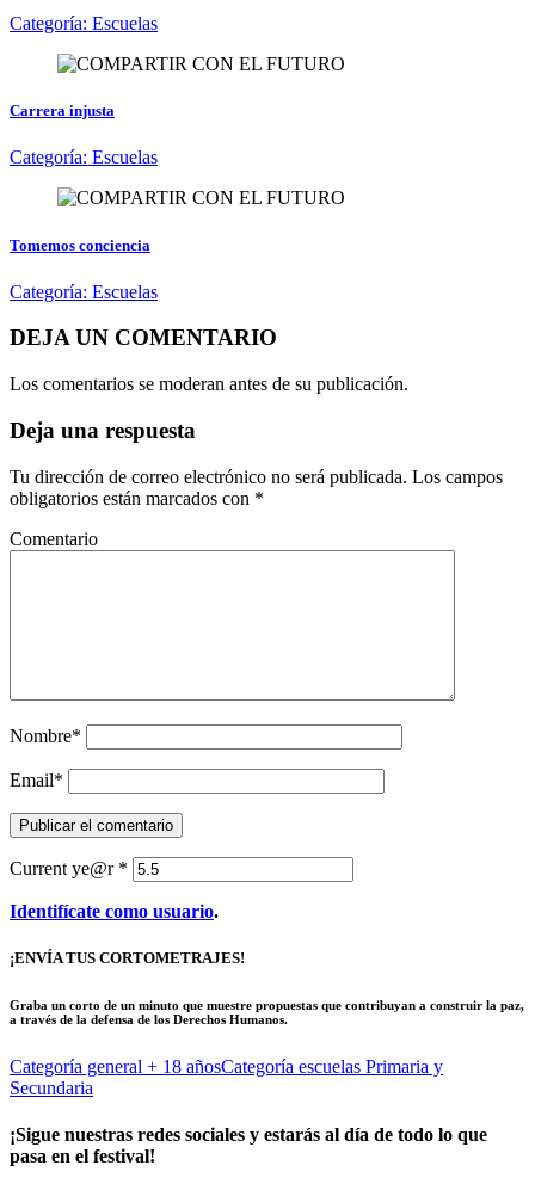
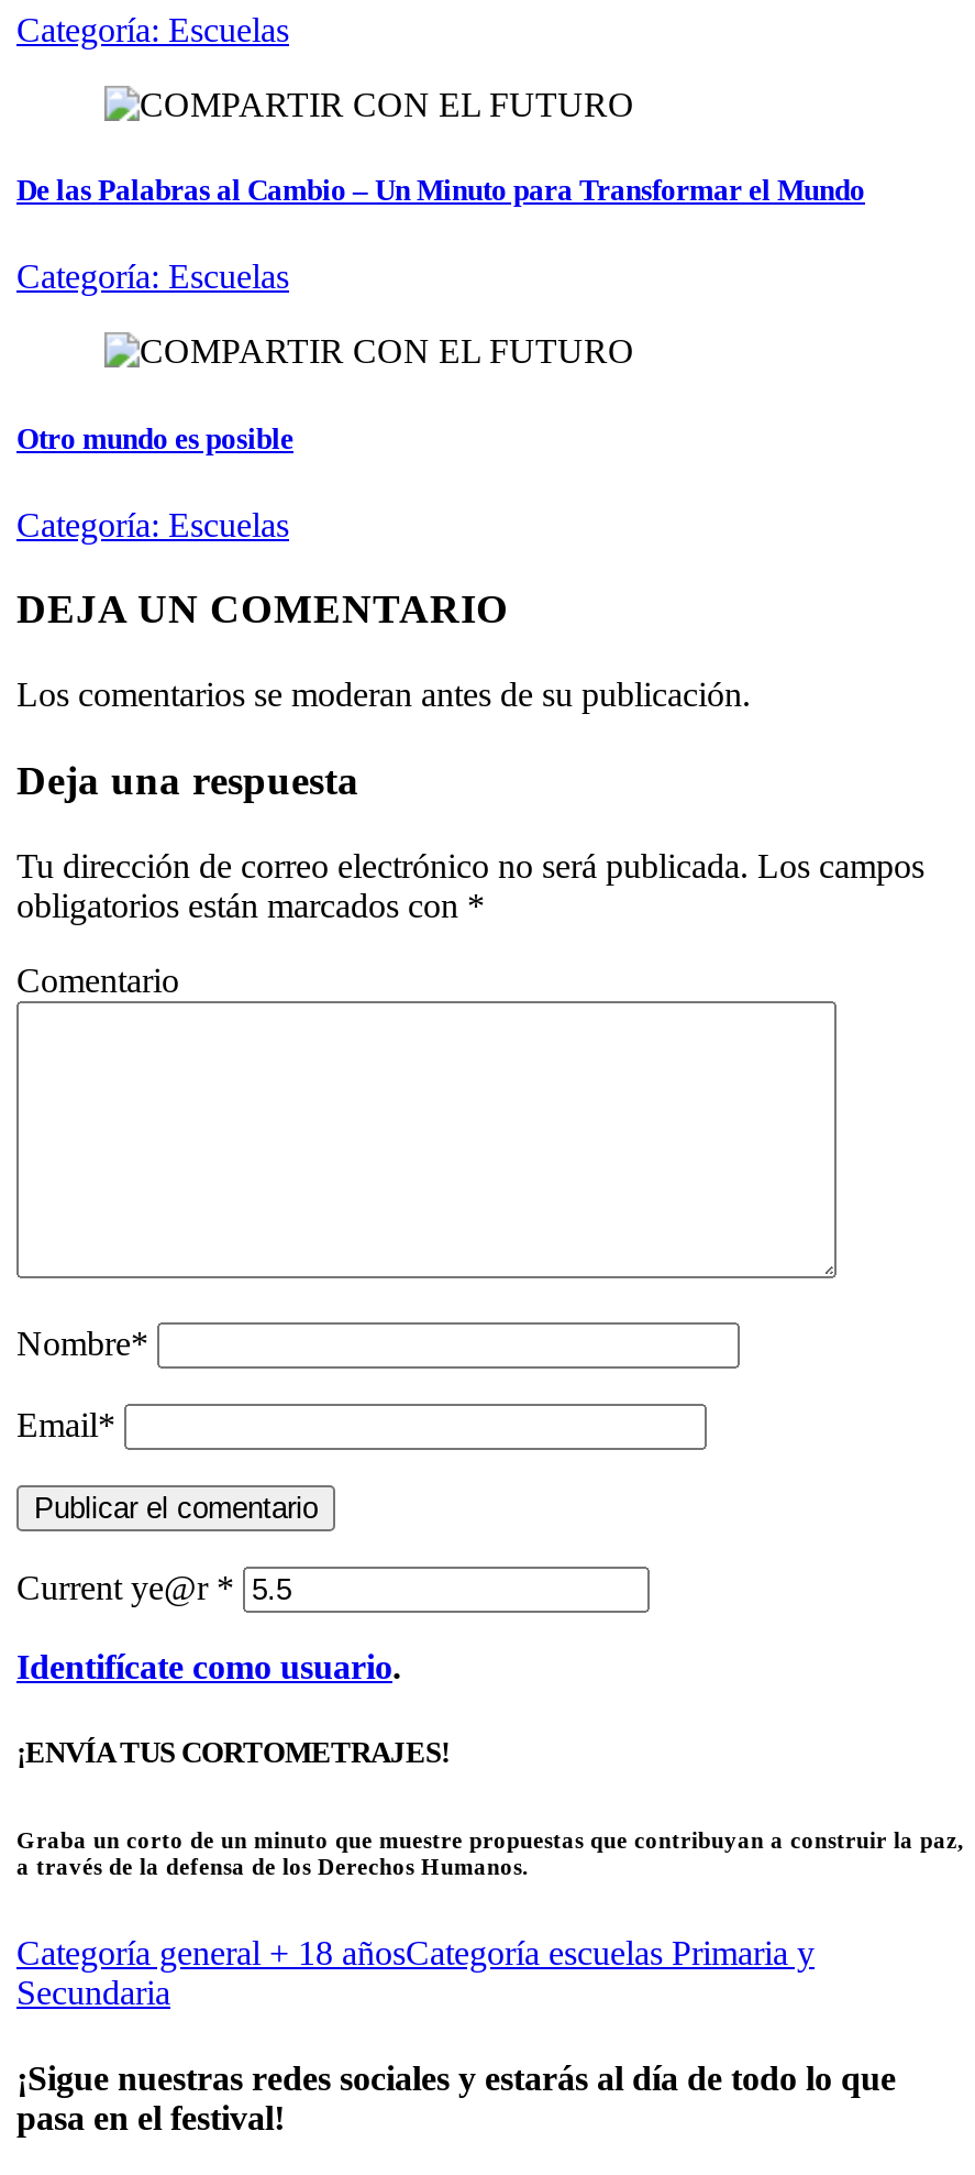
[10,102,115,120] Carrera injusta -> [16,174,865,207] De las Palabras al Cambio – Un Minuto para Transformar el Mundo
[10,236,150,254] Tomemos conciencia -> [16,421,293,454] Otro mundo es posible

